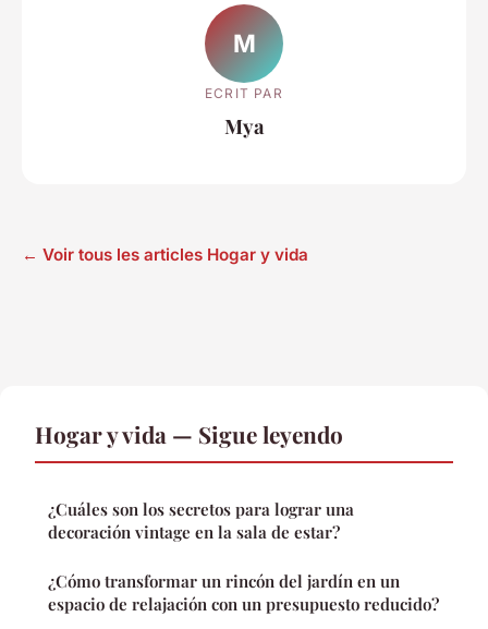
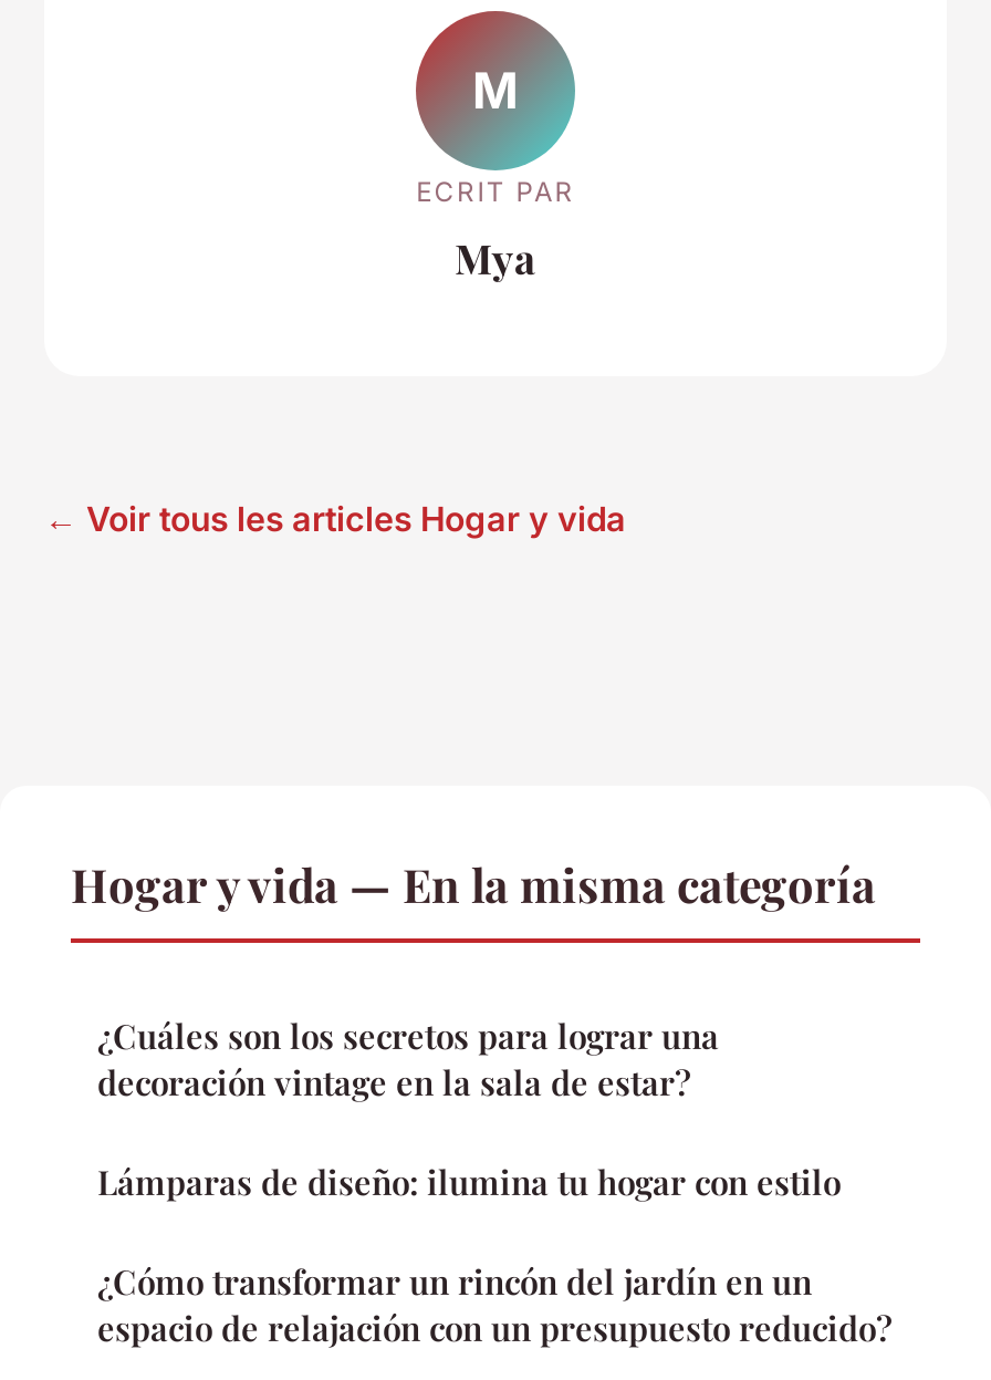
[35,419,343,449] Hogar y vida — Sigue leyendo -> [71,852,876,914] Hogar y vida — En la misma categoría
none -> [97,1160,841,1204] Lámparas de diseño: ilumina tu hogar con estilo

